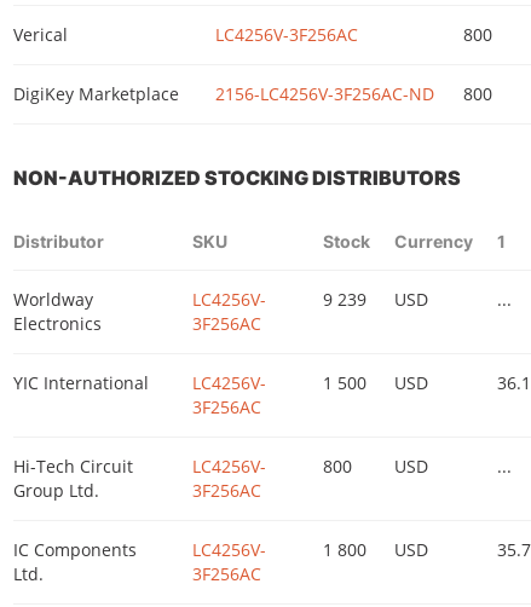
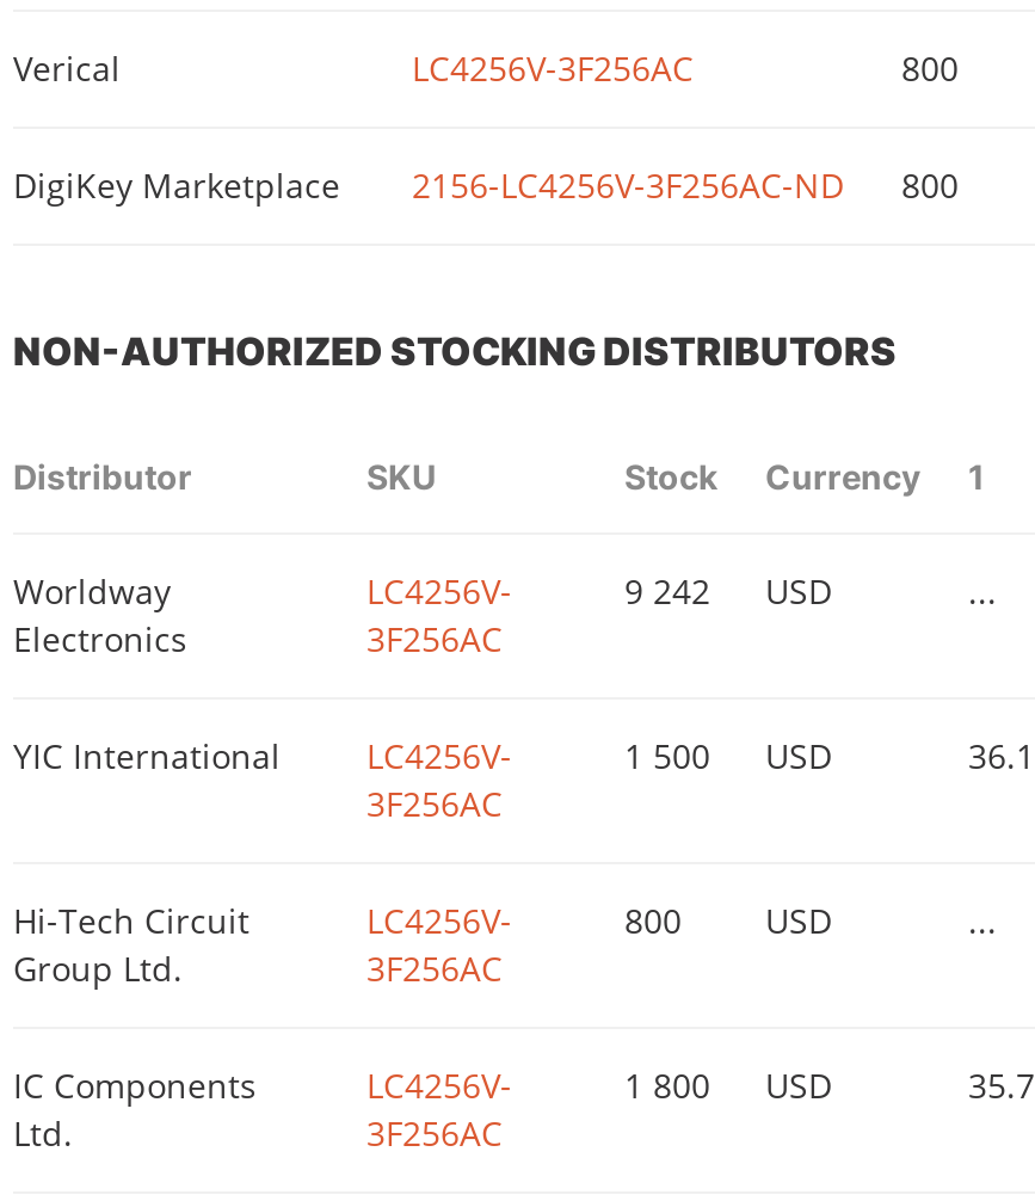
[323,288,428,311] 9 239 USD -> [624,569,832,614] 9 242 USD

